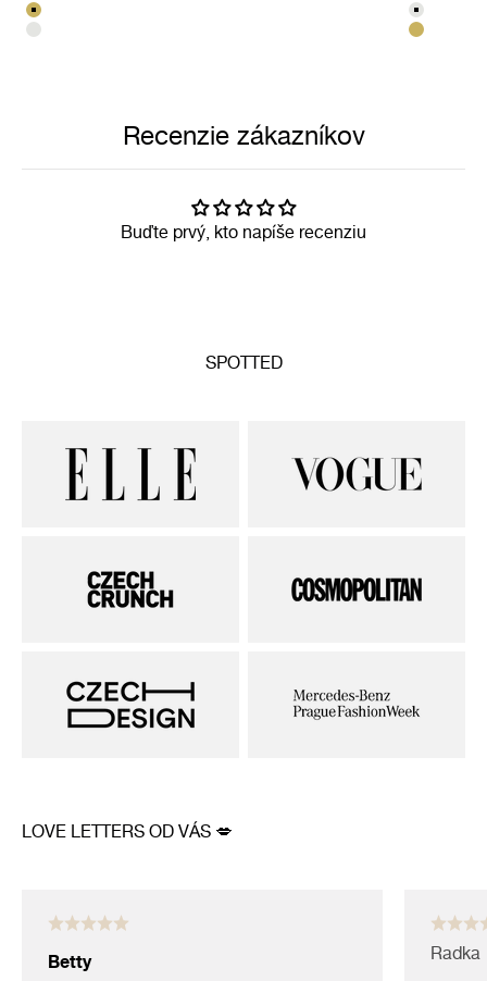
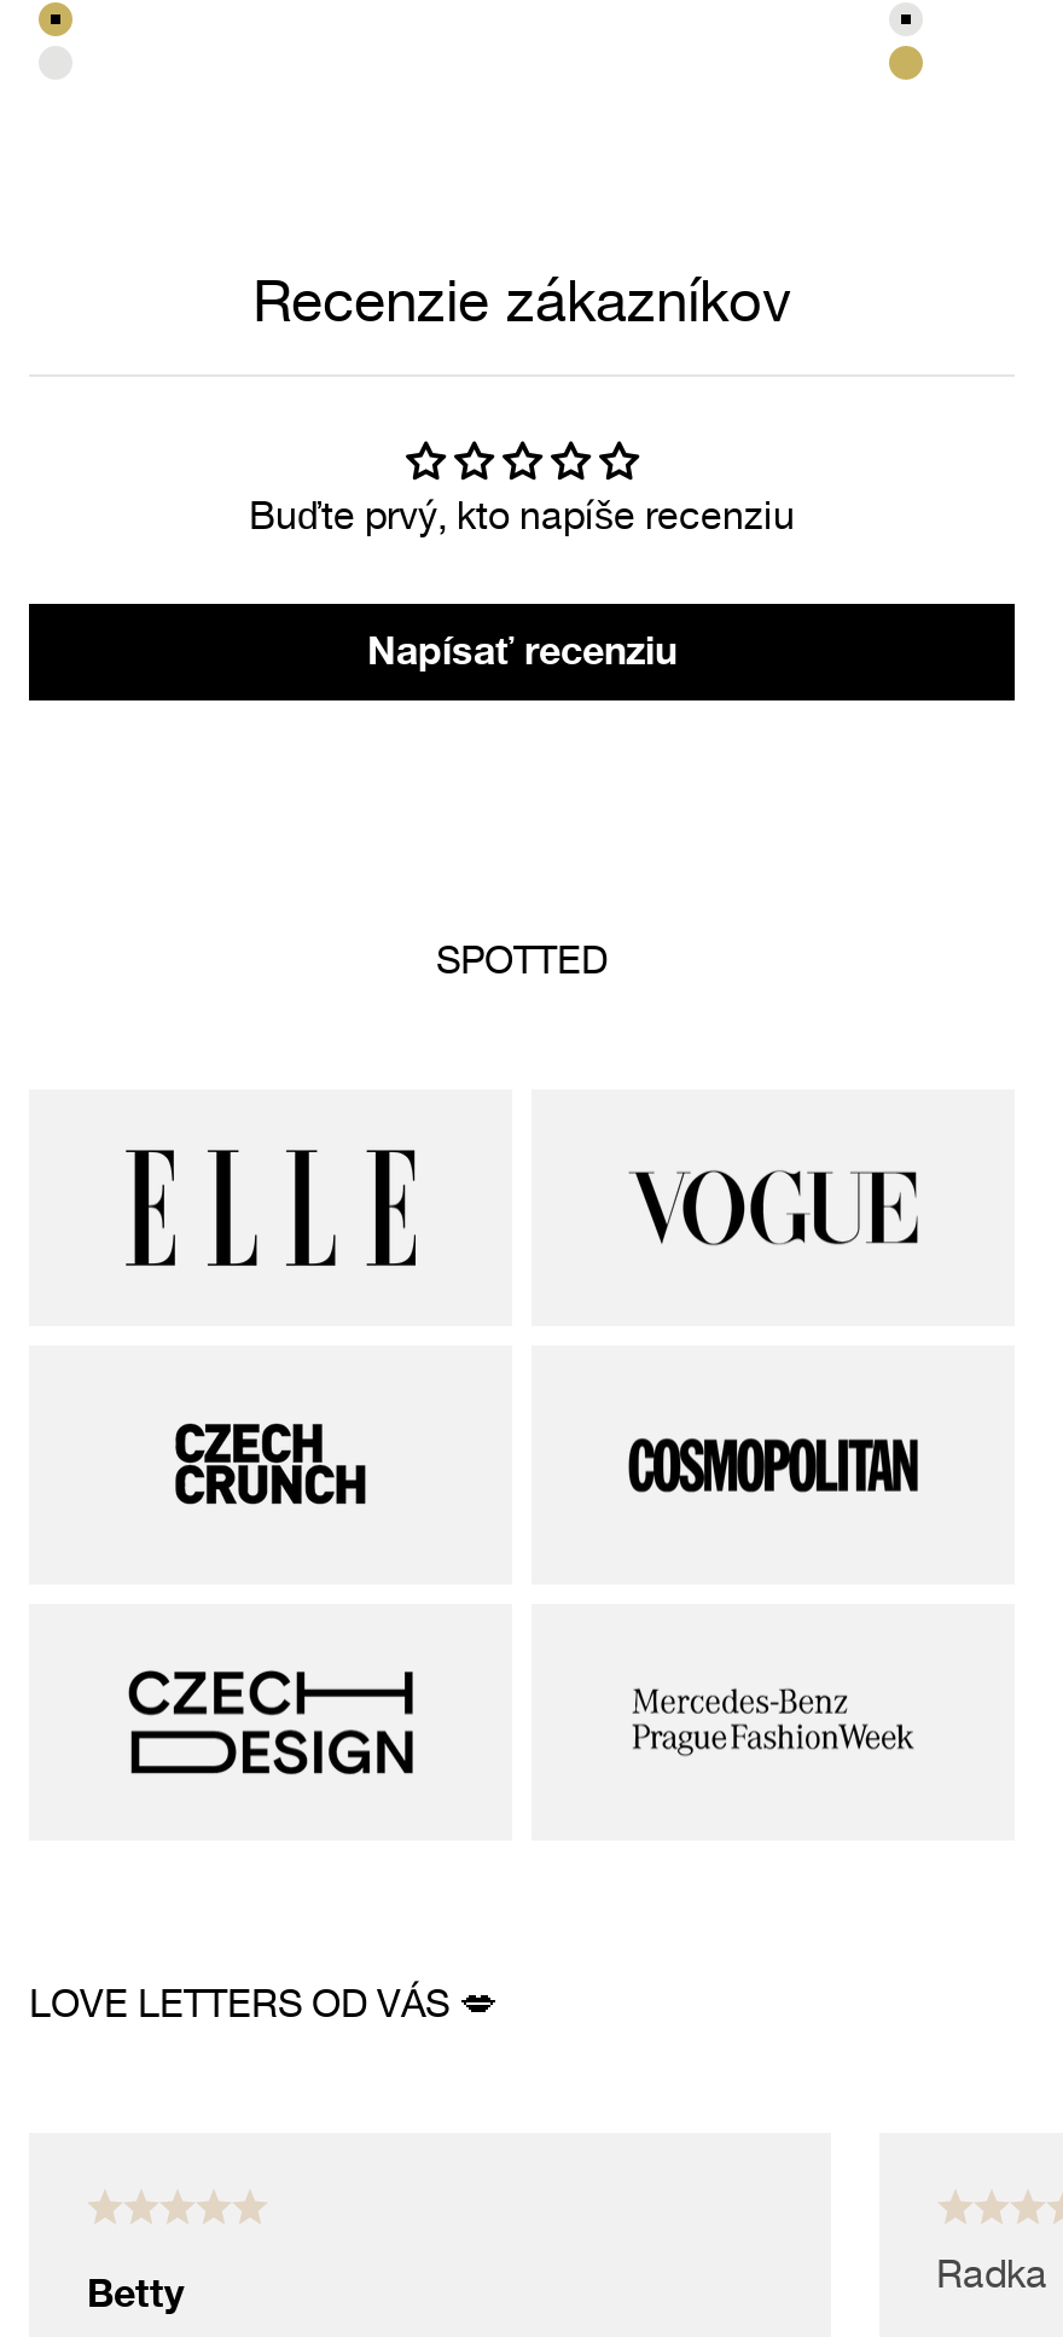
none -> [367,620,676,683] Napísať recenziu

